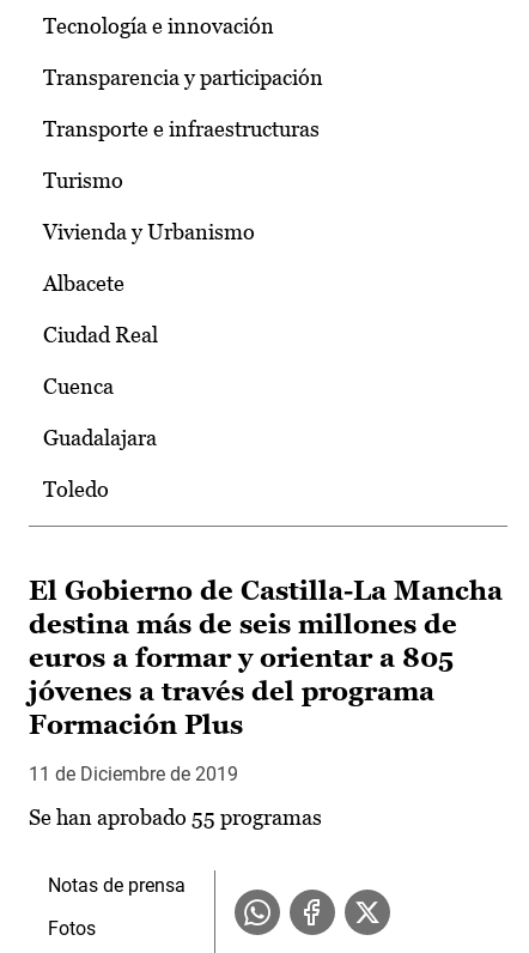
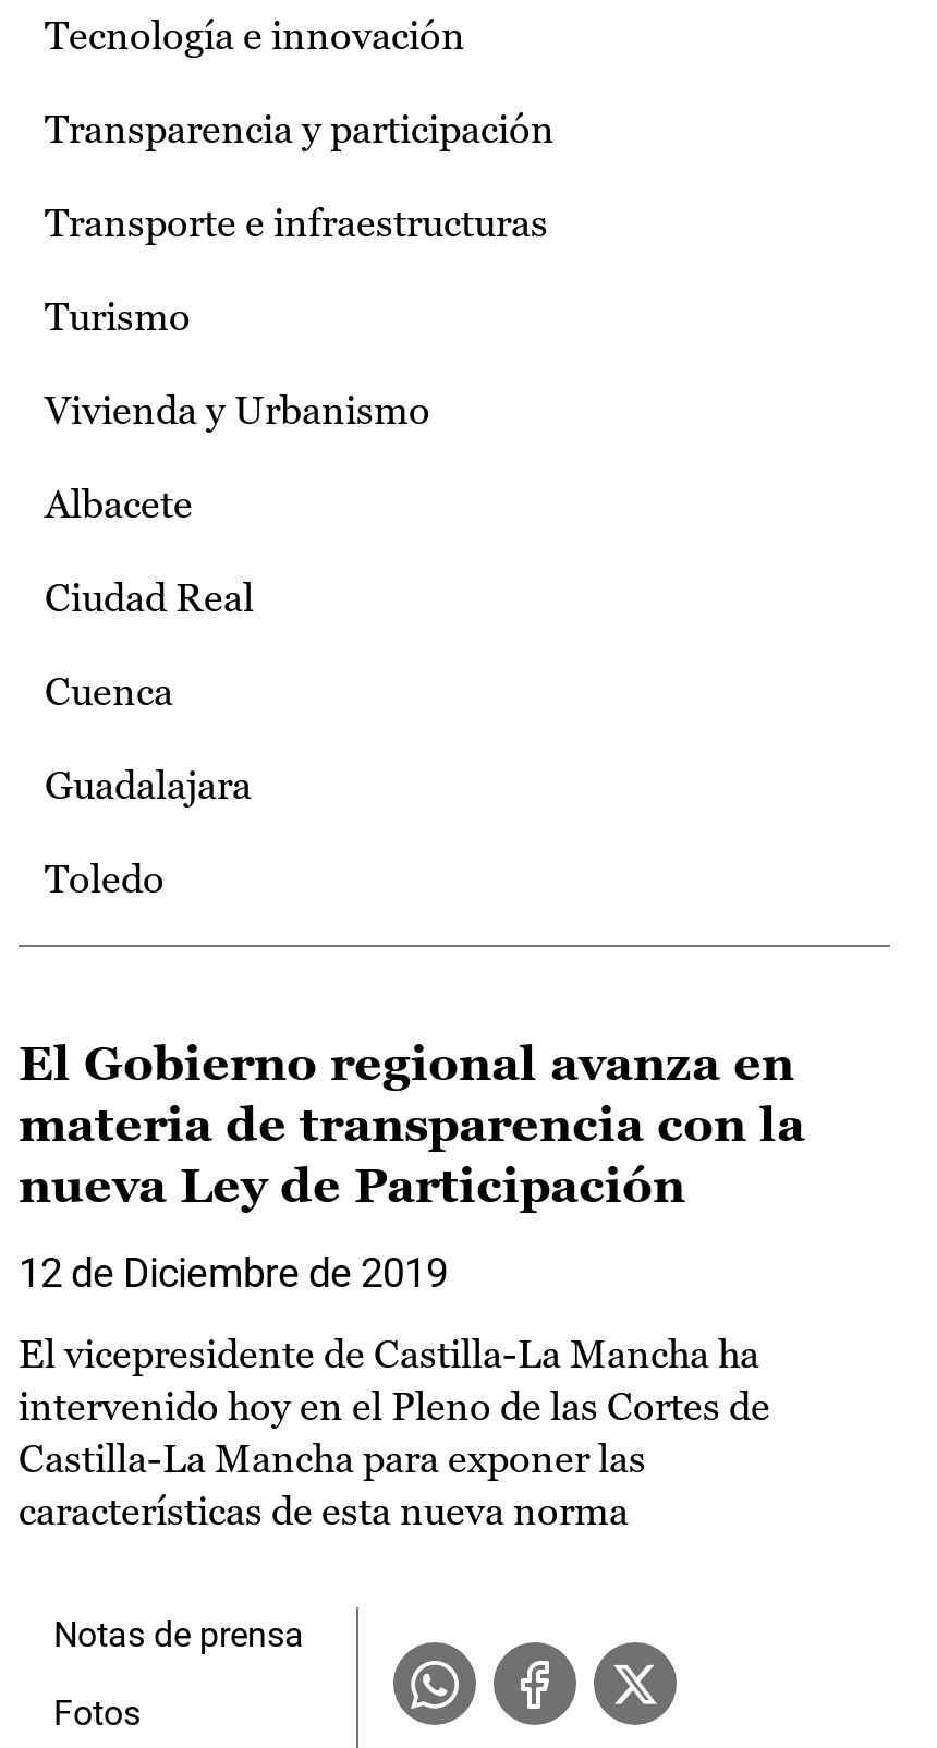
[29,576,503,740] El Gobierno de Castilla-La Mancha | destina más de seis millones de | euros a formar y orientar a 805 | jóvenes a través del programa | Formación Plus -> [19,1037,805,1213] El Gobierno regional avanza en | materia de transparencia con la | nueva Ley de Participación
[29,763,238,786] 11 de Diciembre de 2019 -> [19,1250,448,1296] 12 de Diciembre de 2019
[29,805,322,830] Se han aprobado 55 programas -> [19,1331,770,1534] El vicepresidente de Castilla-La Mancha ha | intervenido hoy en el Pleno de las Cortes de | Castilla-La Mancha para exponer las | características de esta nueva norma

